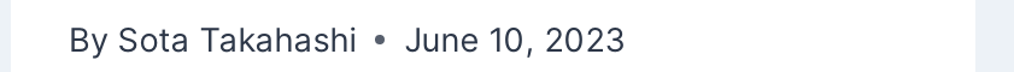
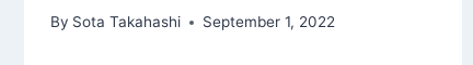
[69,20,626,58] By Sota Takahashi June 10, 2023 -> [50,13,335,31] By Sota Takahashi September 1, 2022

